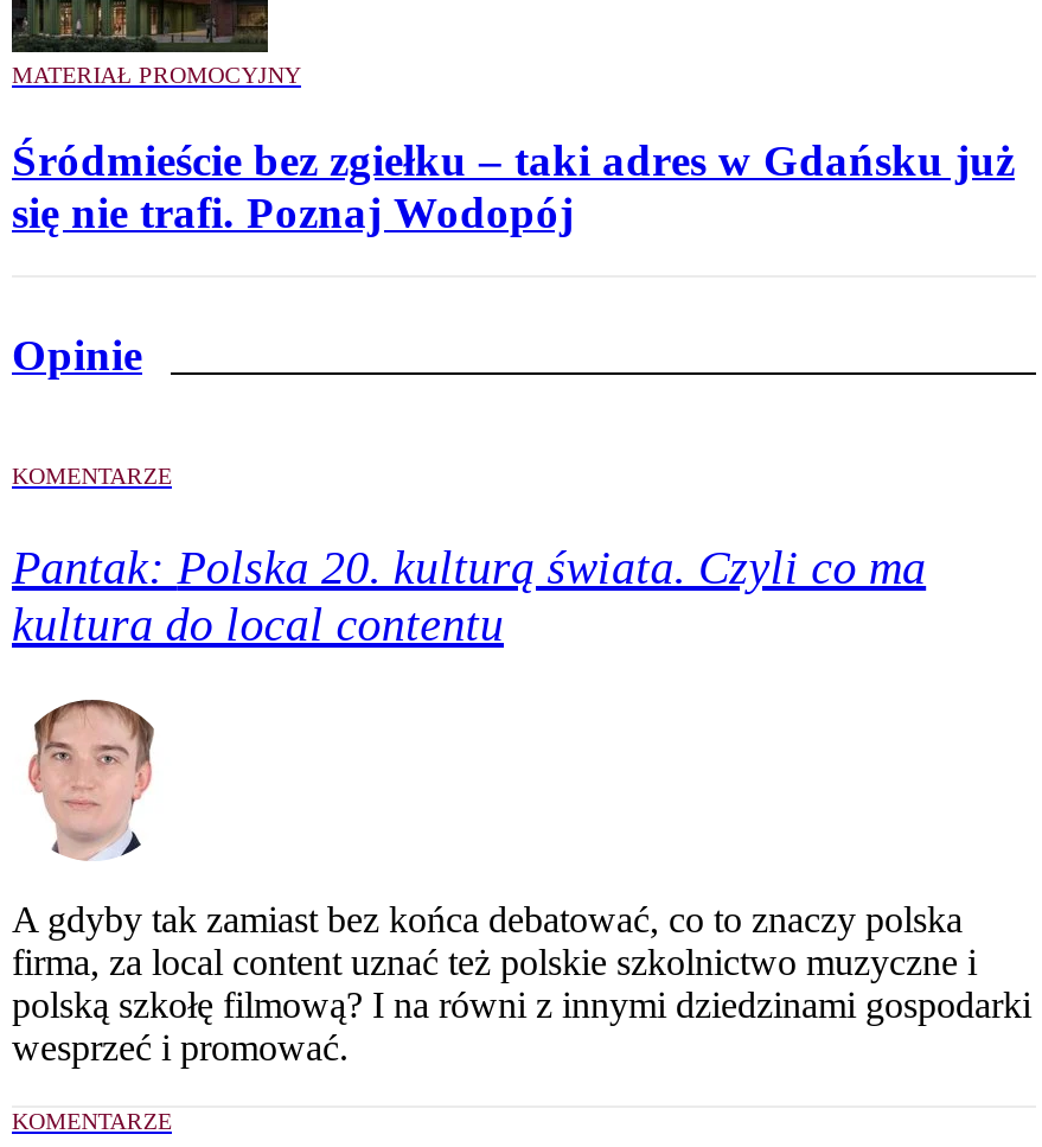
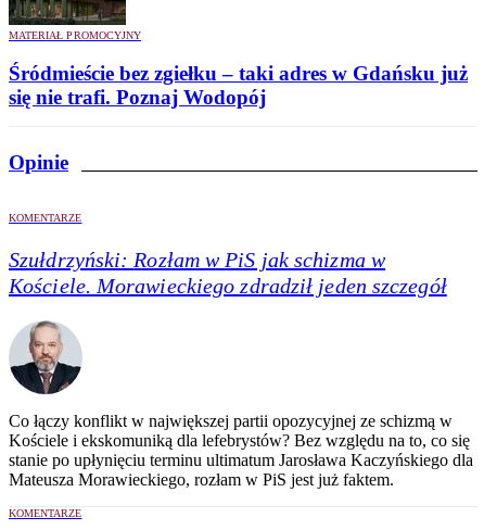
[12,542,926,651] Pantak: Polska 20. kulturą świata. Czyli co ma | kultura do local contentu -> [9,248,447,298] Szułdrzyński: Rozłam w PiS jak schizma w | Kościele. Morawieckiego zdradził jeden szczegół
[12,700,1031,1068] [image] | A gdyby tak zamiast bez końca debatować, co to znaczy polska | firma, za local content uznać też polskie szkolnictwo muzyczne i | polską szkołę filmową? I na równi z innymi dziedzinami gospodarki | wesprzeć i promować. -> [9,321,473,489] [image] | Co łączy konflikt w największej partii opozycyjnej ze schizmą w | Kościele i ekskomuniką dla lefebrystów? Bez względu na to, co się | stanie po upłynięciu terminu ultimatum Jarosława Kaczyńskiego dla | Mateusza Morawieckiego, rozłam w PiS jest już faktem.

